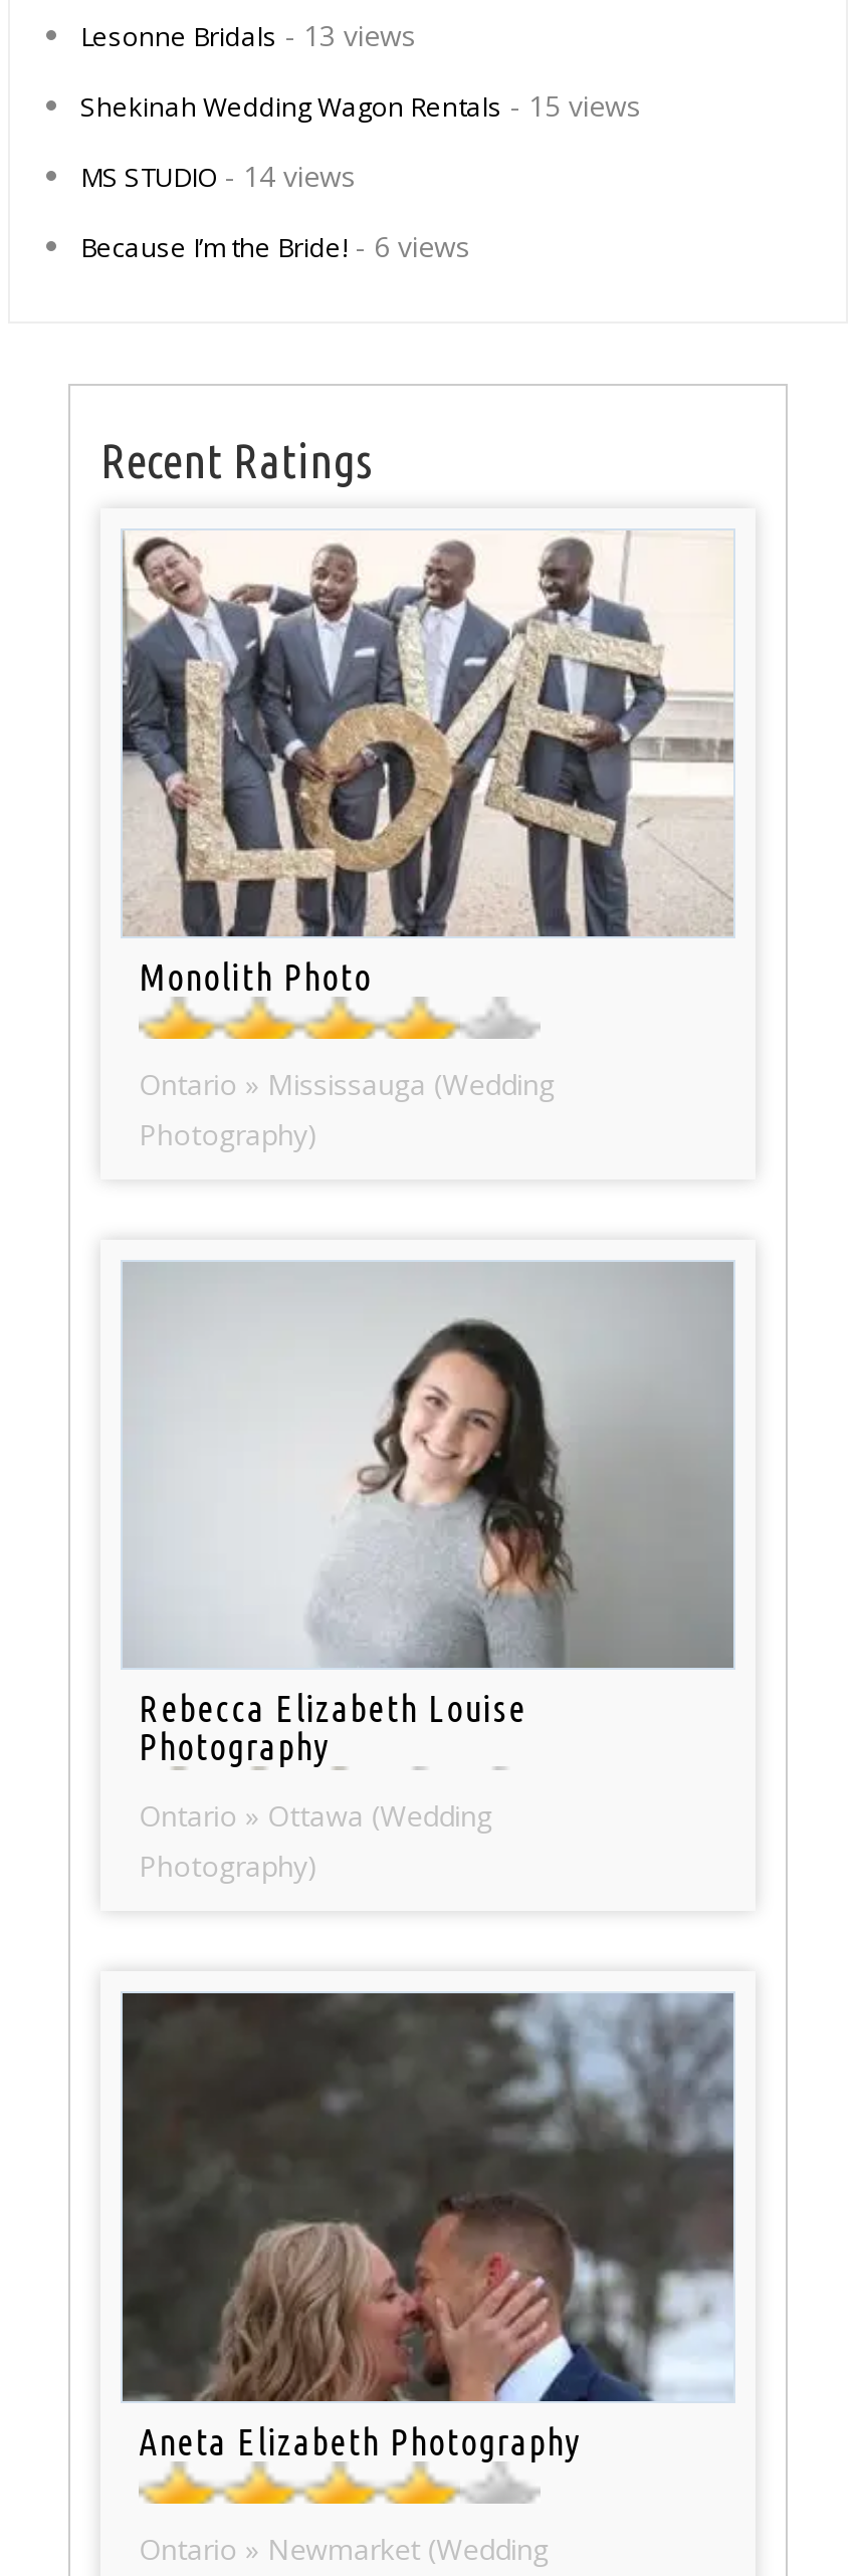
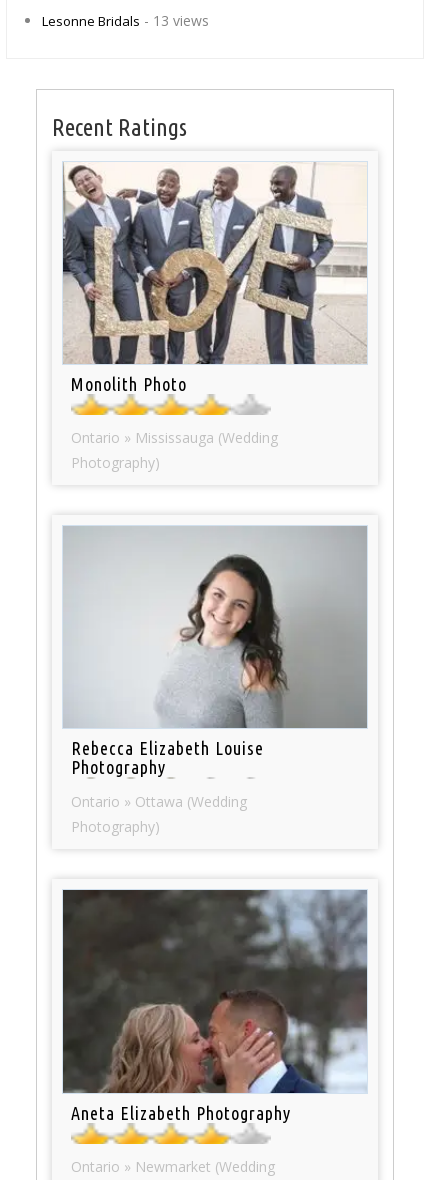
[80,86,641,265] Shekinah Wedding Wagon Rentals - 15 views | MS STUDIO - 14 views | Because I’m the Bride! - 6 views -> none

